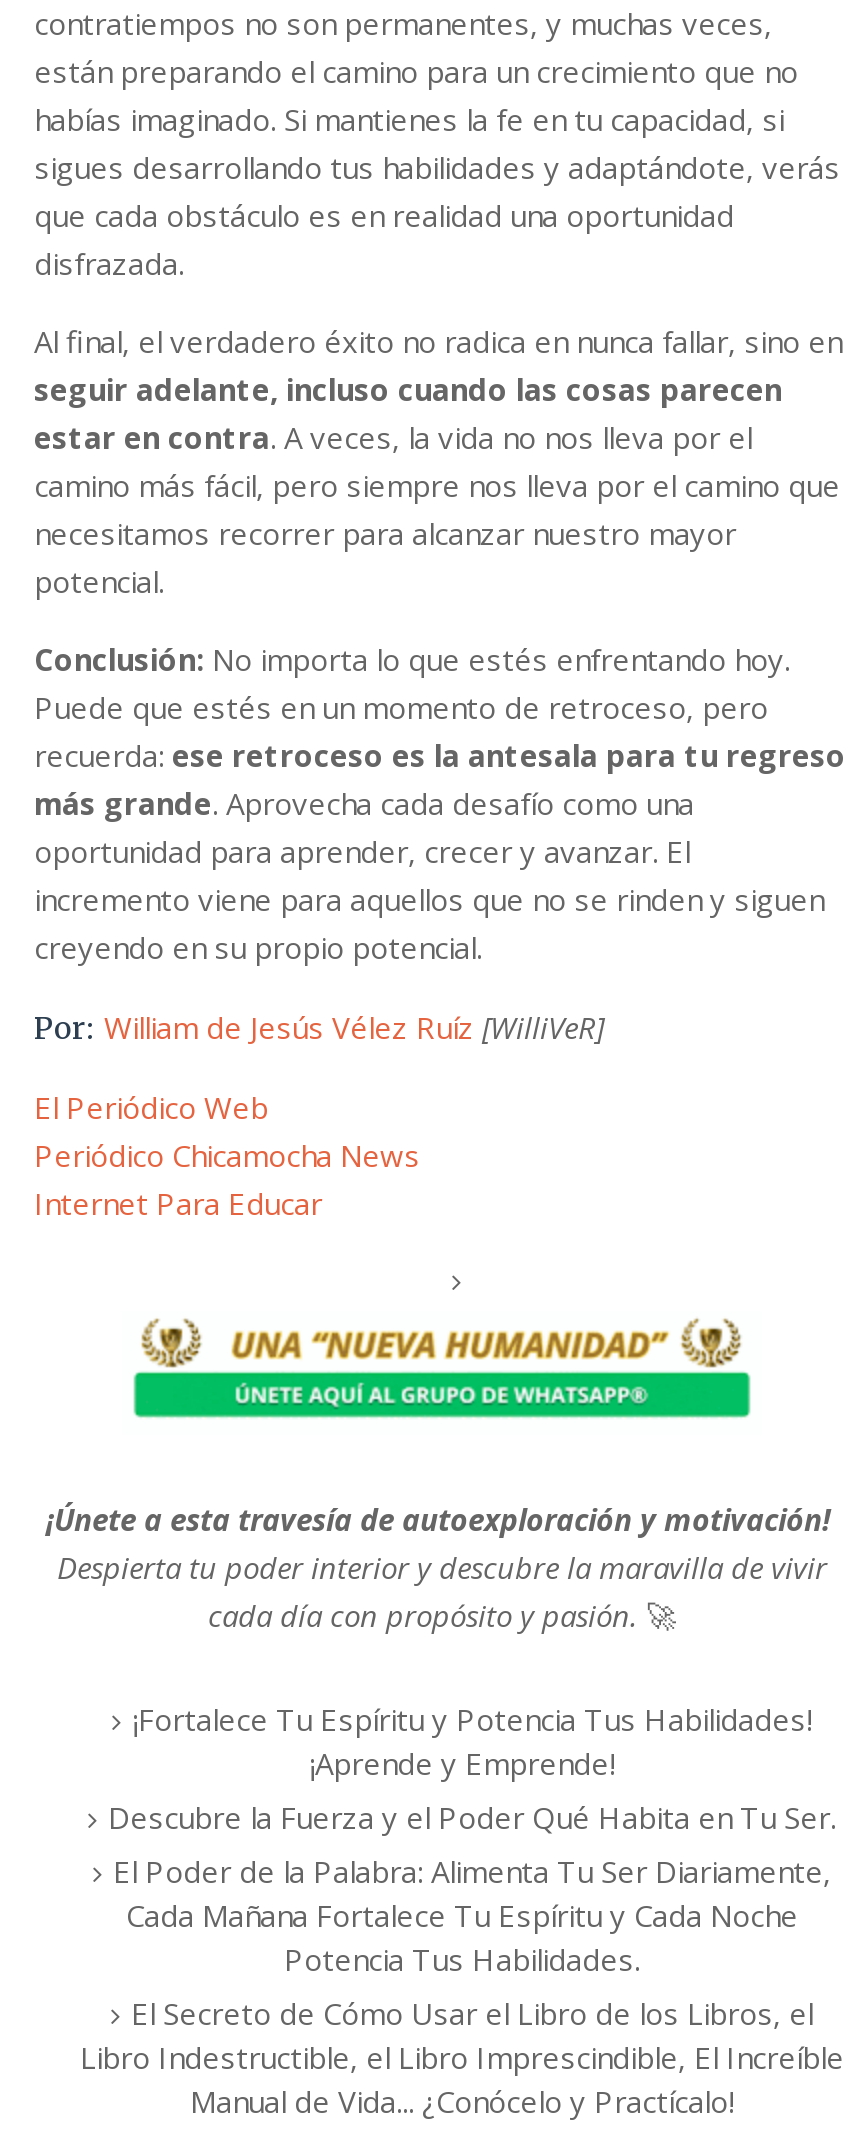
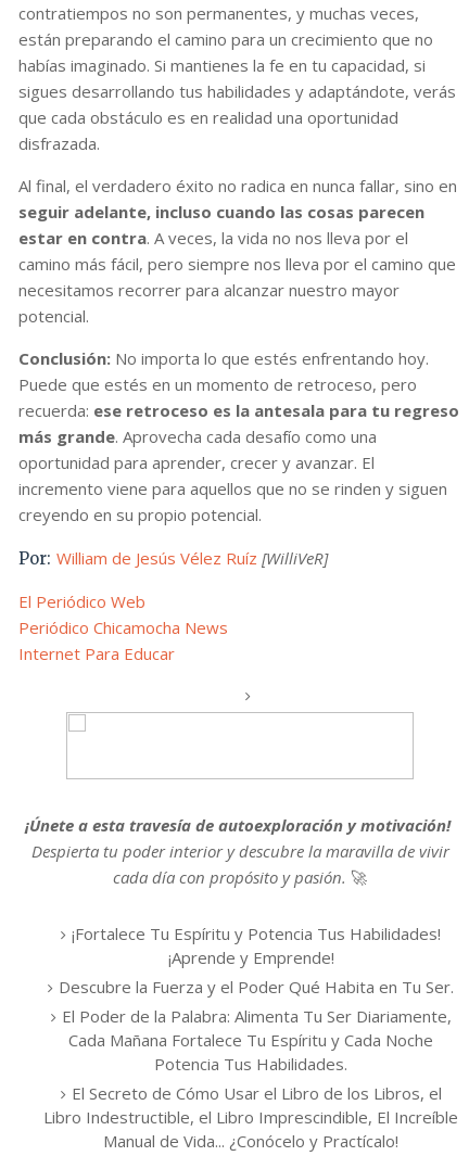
[124,1314,752,1420] [image] -> none

